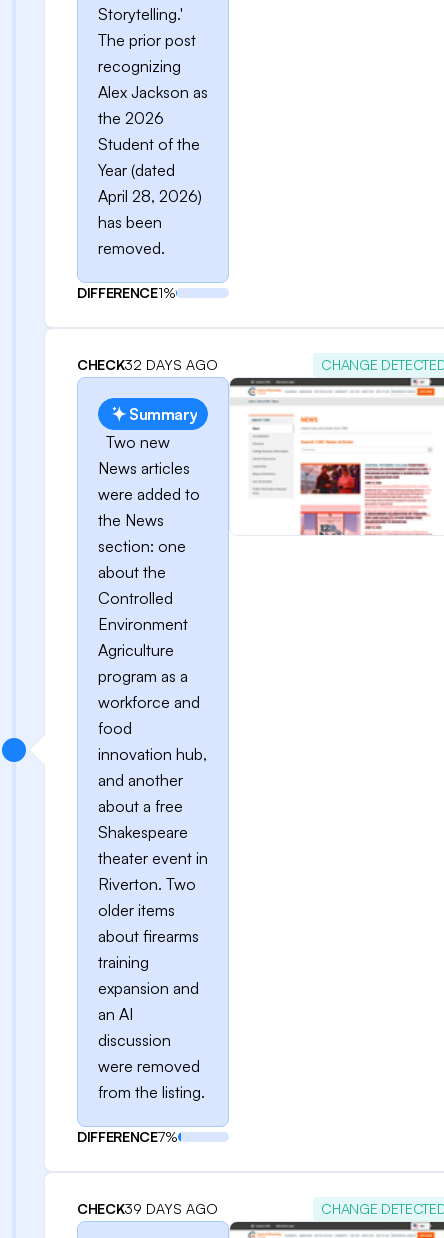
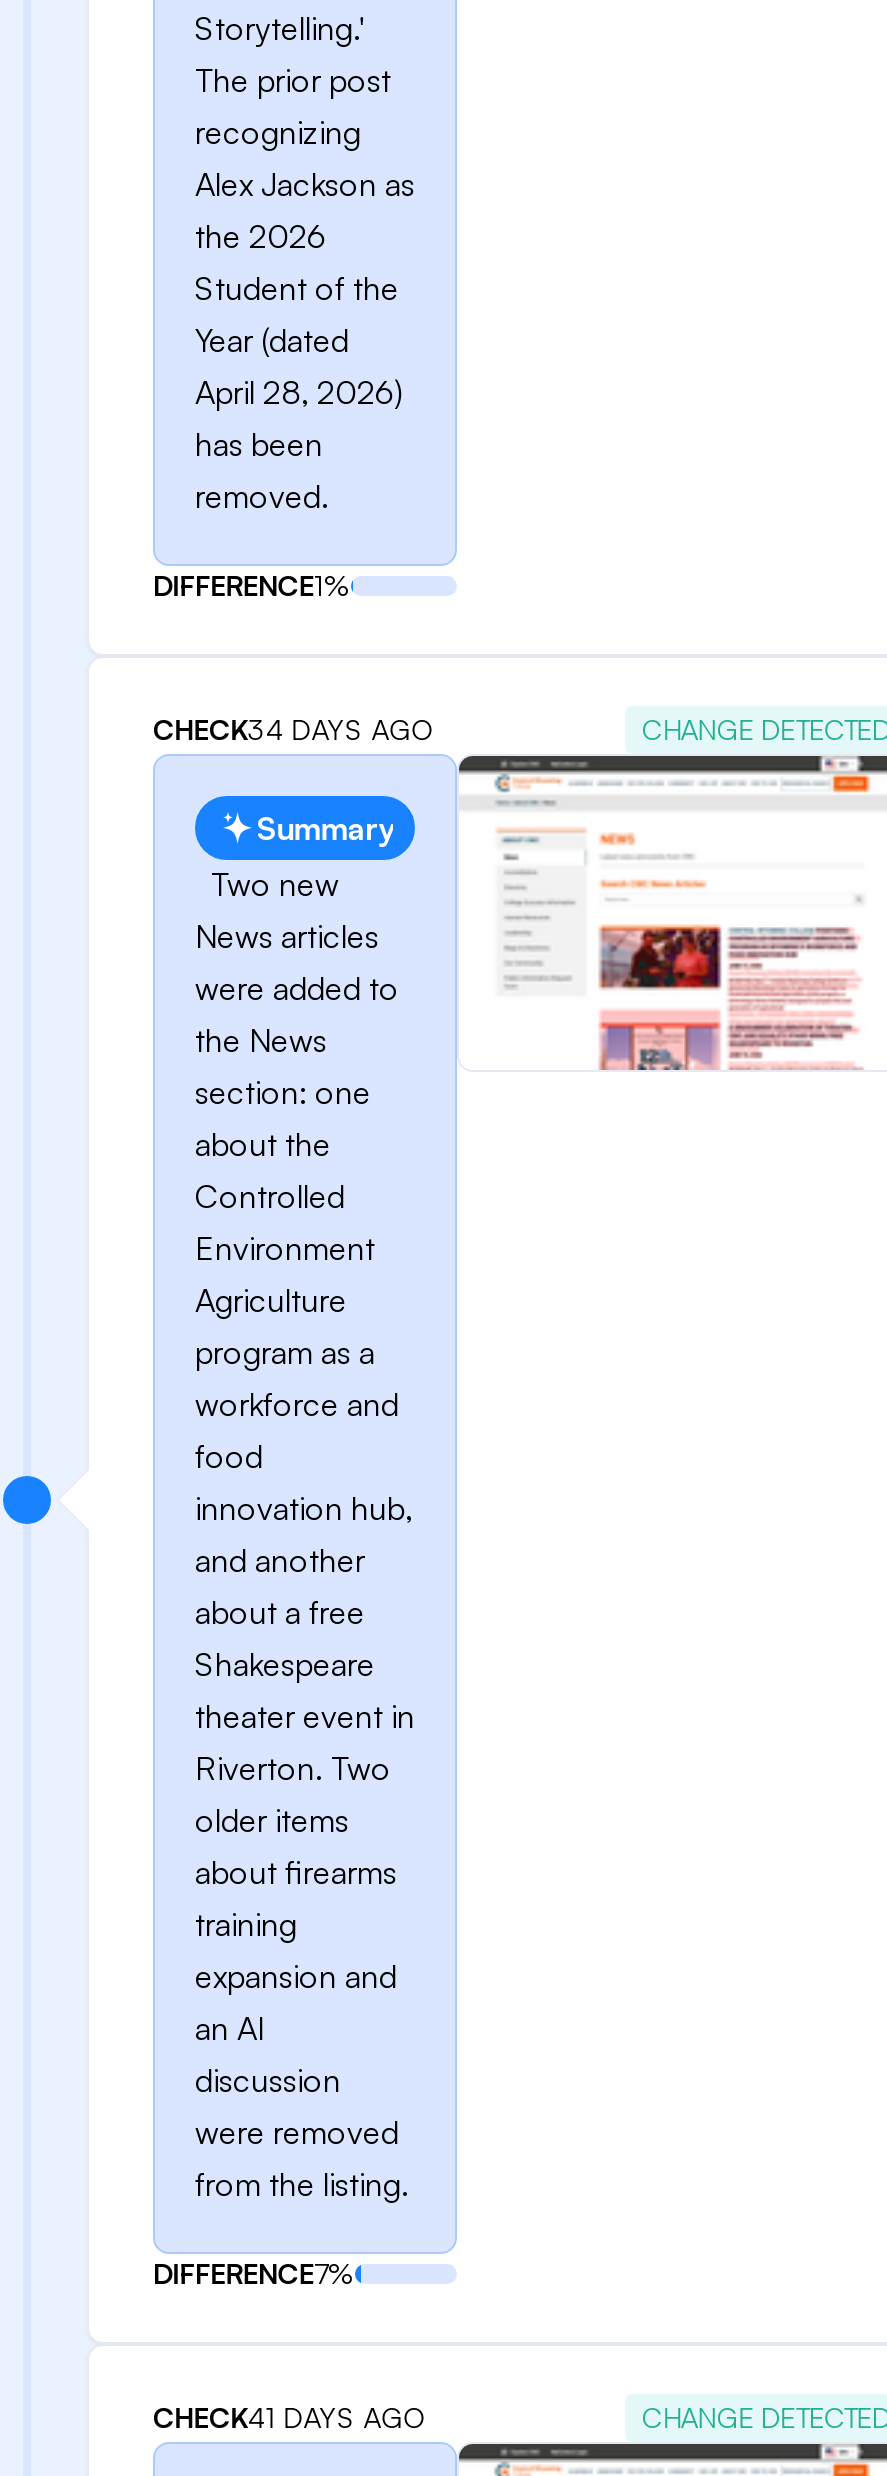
[77,356,218,373] CHECK32 DAYS AGO -> [153,712,435,746] CHECK34 DAYS AGO
[77,1200,218,1217] CHECK39 DAYS AGO -> [153,2400,427,2434] CHECK41 DAYS AGO

